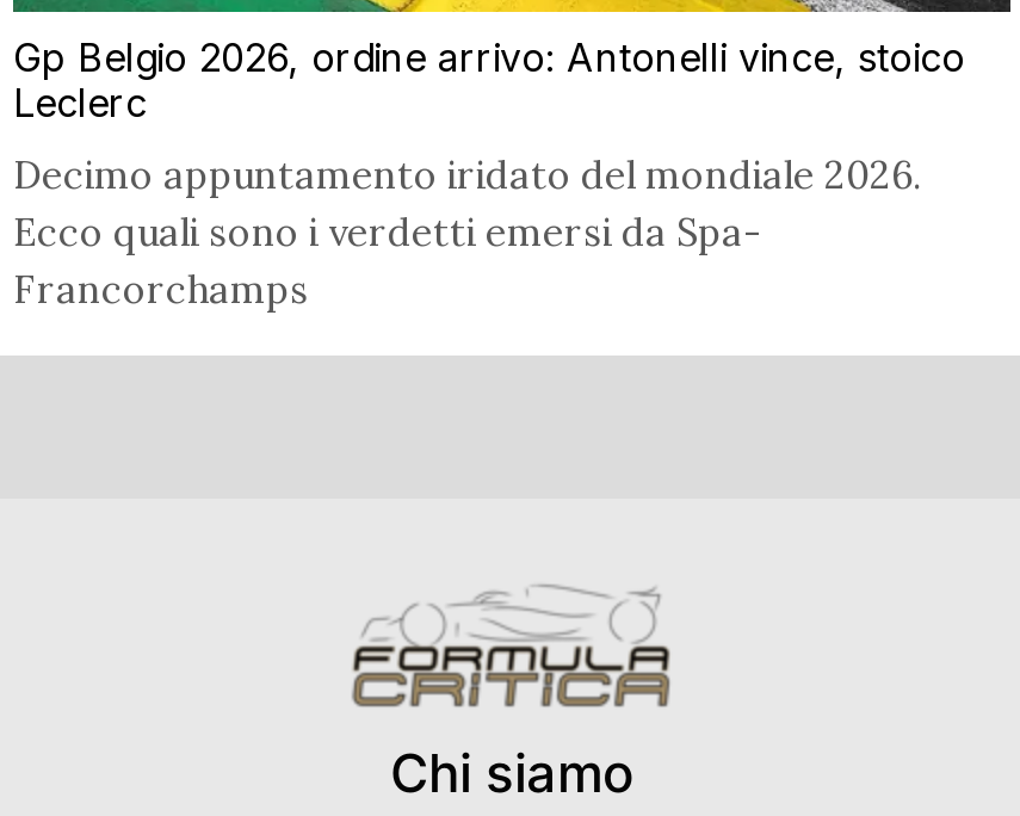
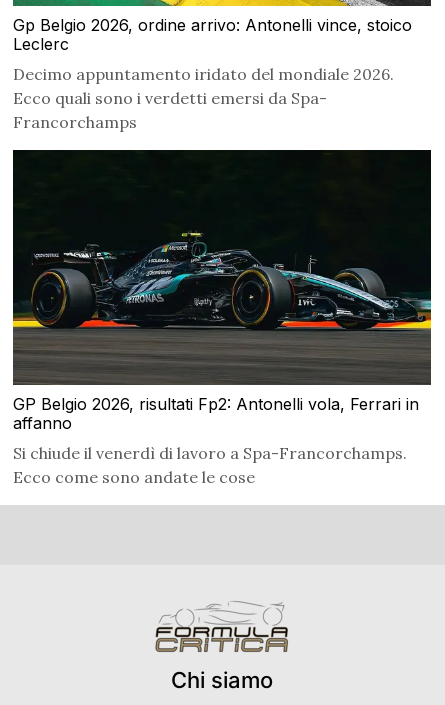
none -> [12,149,432,487] [image] | GP Belgio 2026, risultati Fp2: Antonelli vola, Ferrari in | affanno | Si chiude il venerdì di lavoro a Spa-Francorchamps. | Ecco come sono andate le cose

